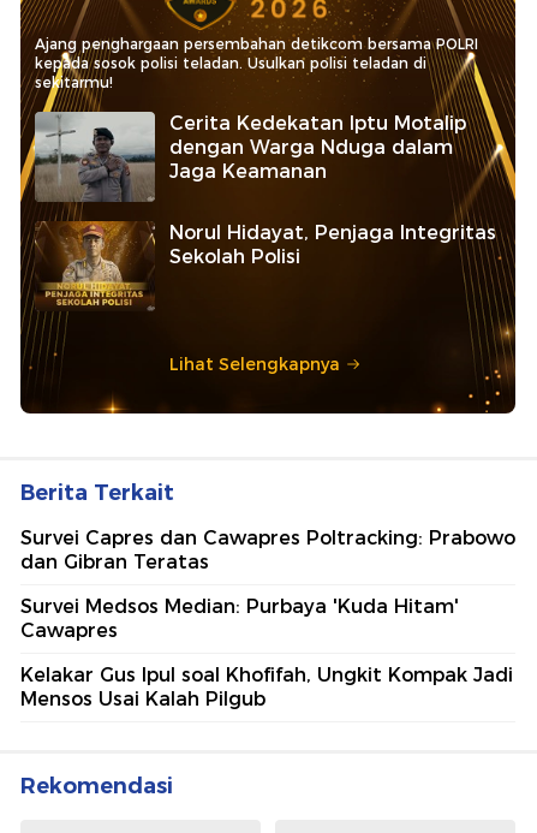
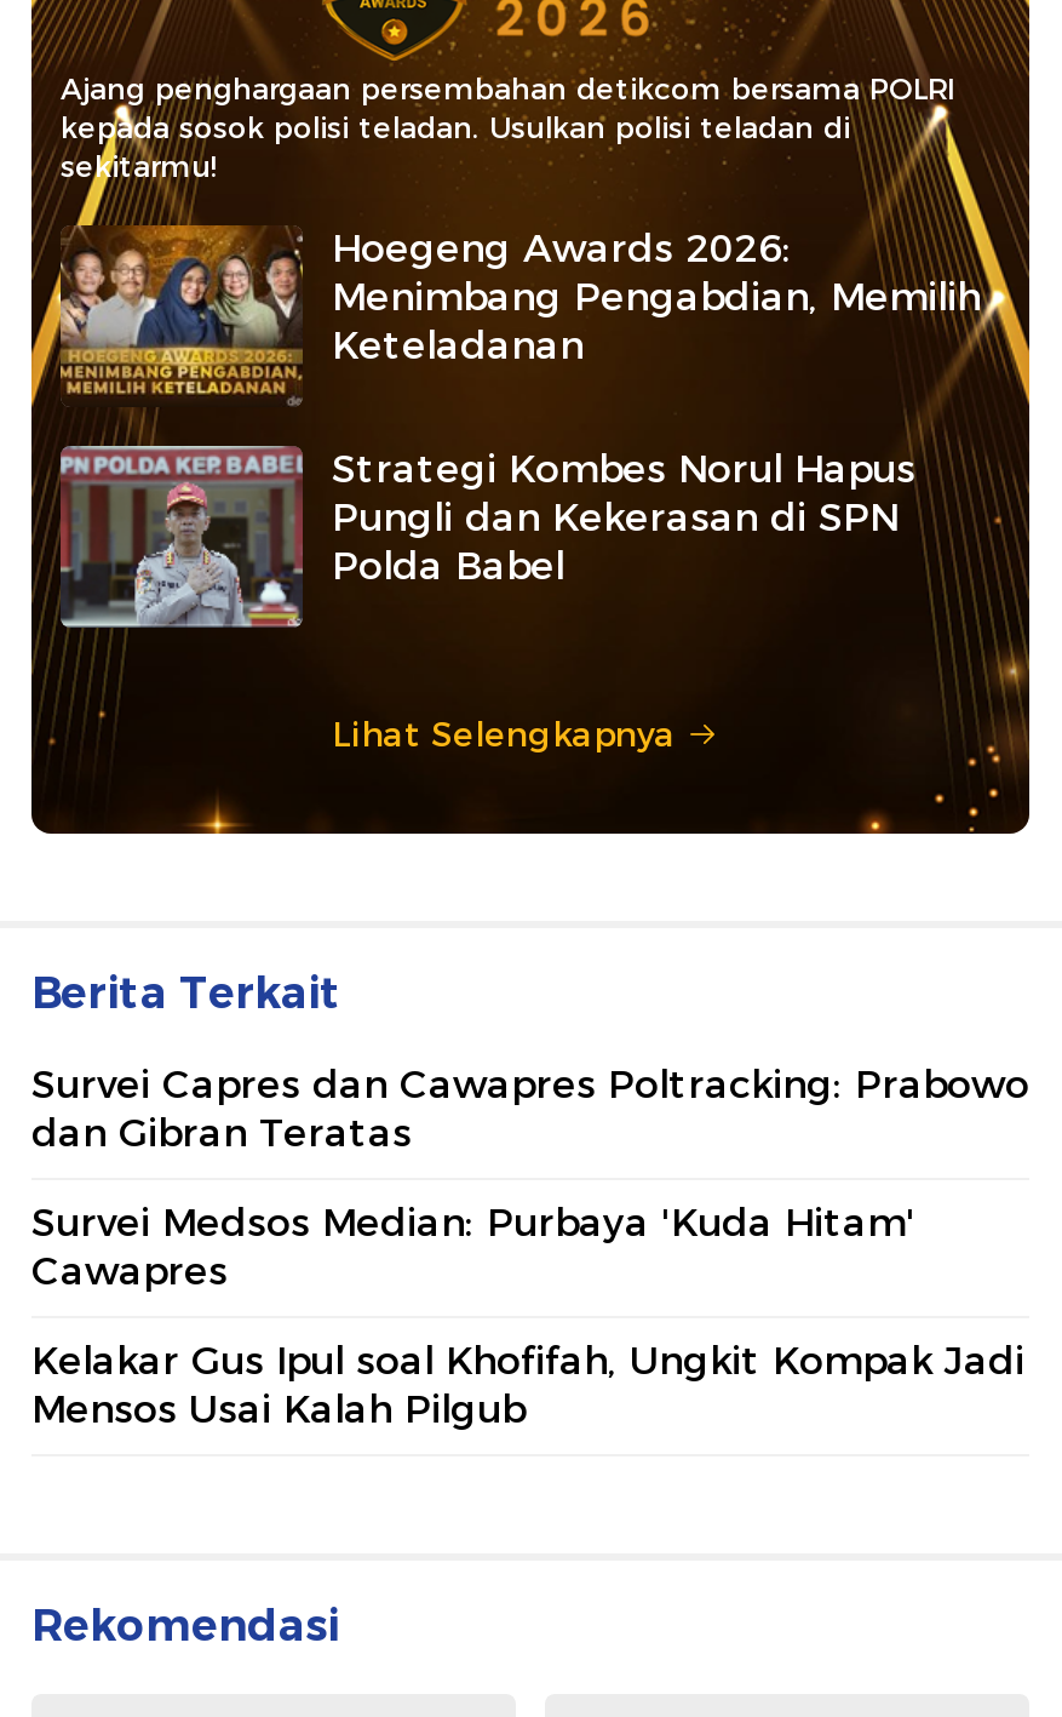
[34,111,466,202] [image] | Cerita Kedekatan Iptu Motalip | dengan Warga Nduga dalam | Jaga Keamanan -> [58,223,981,405] [image] | Hoegeng Awards 2026: | Menimbang Pengabdian, Memilih | Keteladanan
[35,220,496,311] [image] | Norul Hidayat, Penjaga Integritas | Sekolah Polisi -> [58,443,915,630] [image] | Strategi Kombes Norul Hapus | Pungli dan Kekerasan di SPN | Polda Babel

